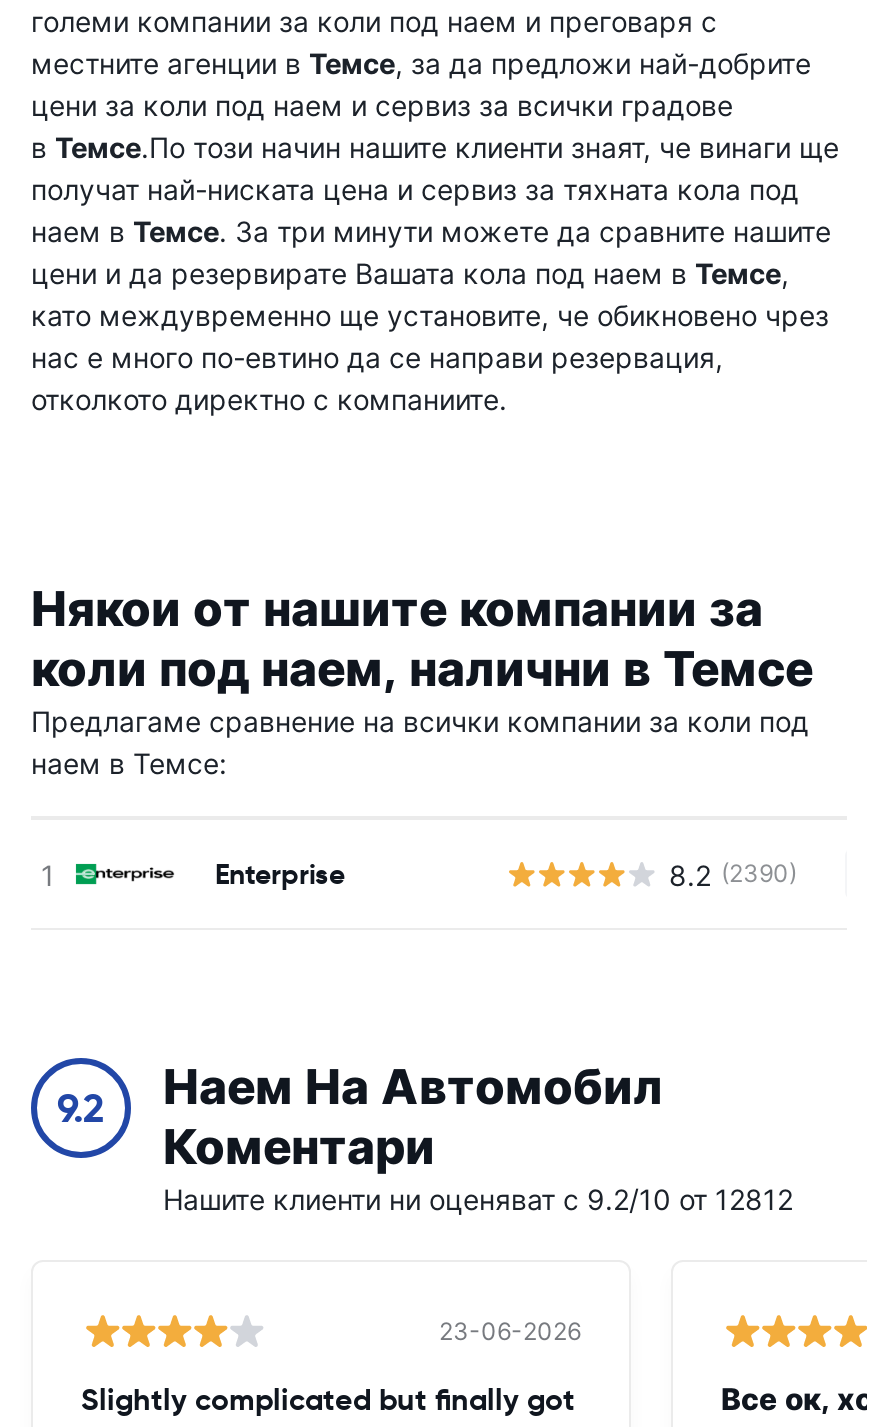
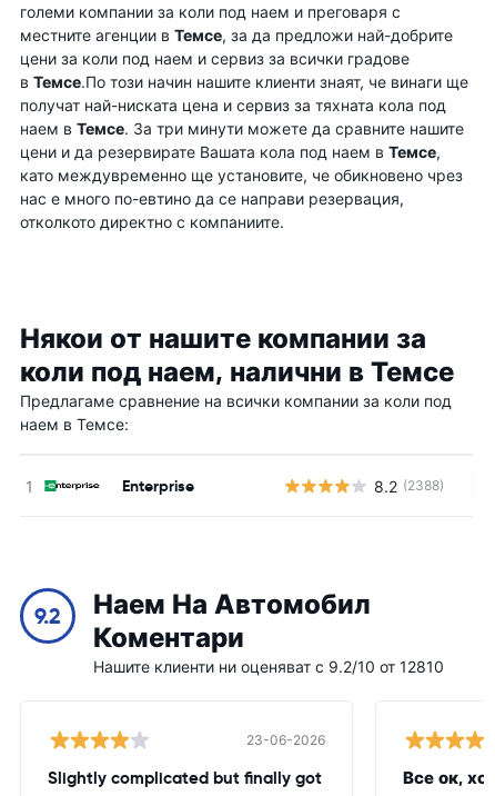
[669,857,797,891] 8.2 (2390) -> [374,476,444,495] 8.2 (2388)
[163,1182,793,1216] Нашите клиенти ни оценяват с 9.2/10 от 12812 -> [93,657,444,676] Нашите клиенти ни оценяват с 9.2/10 от 12810

